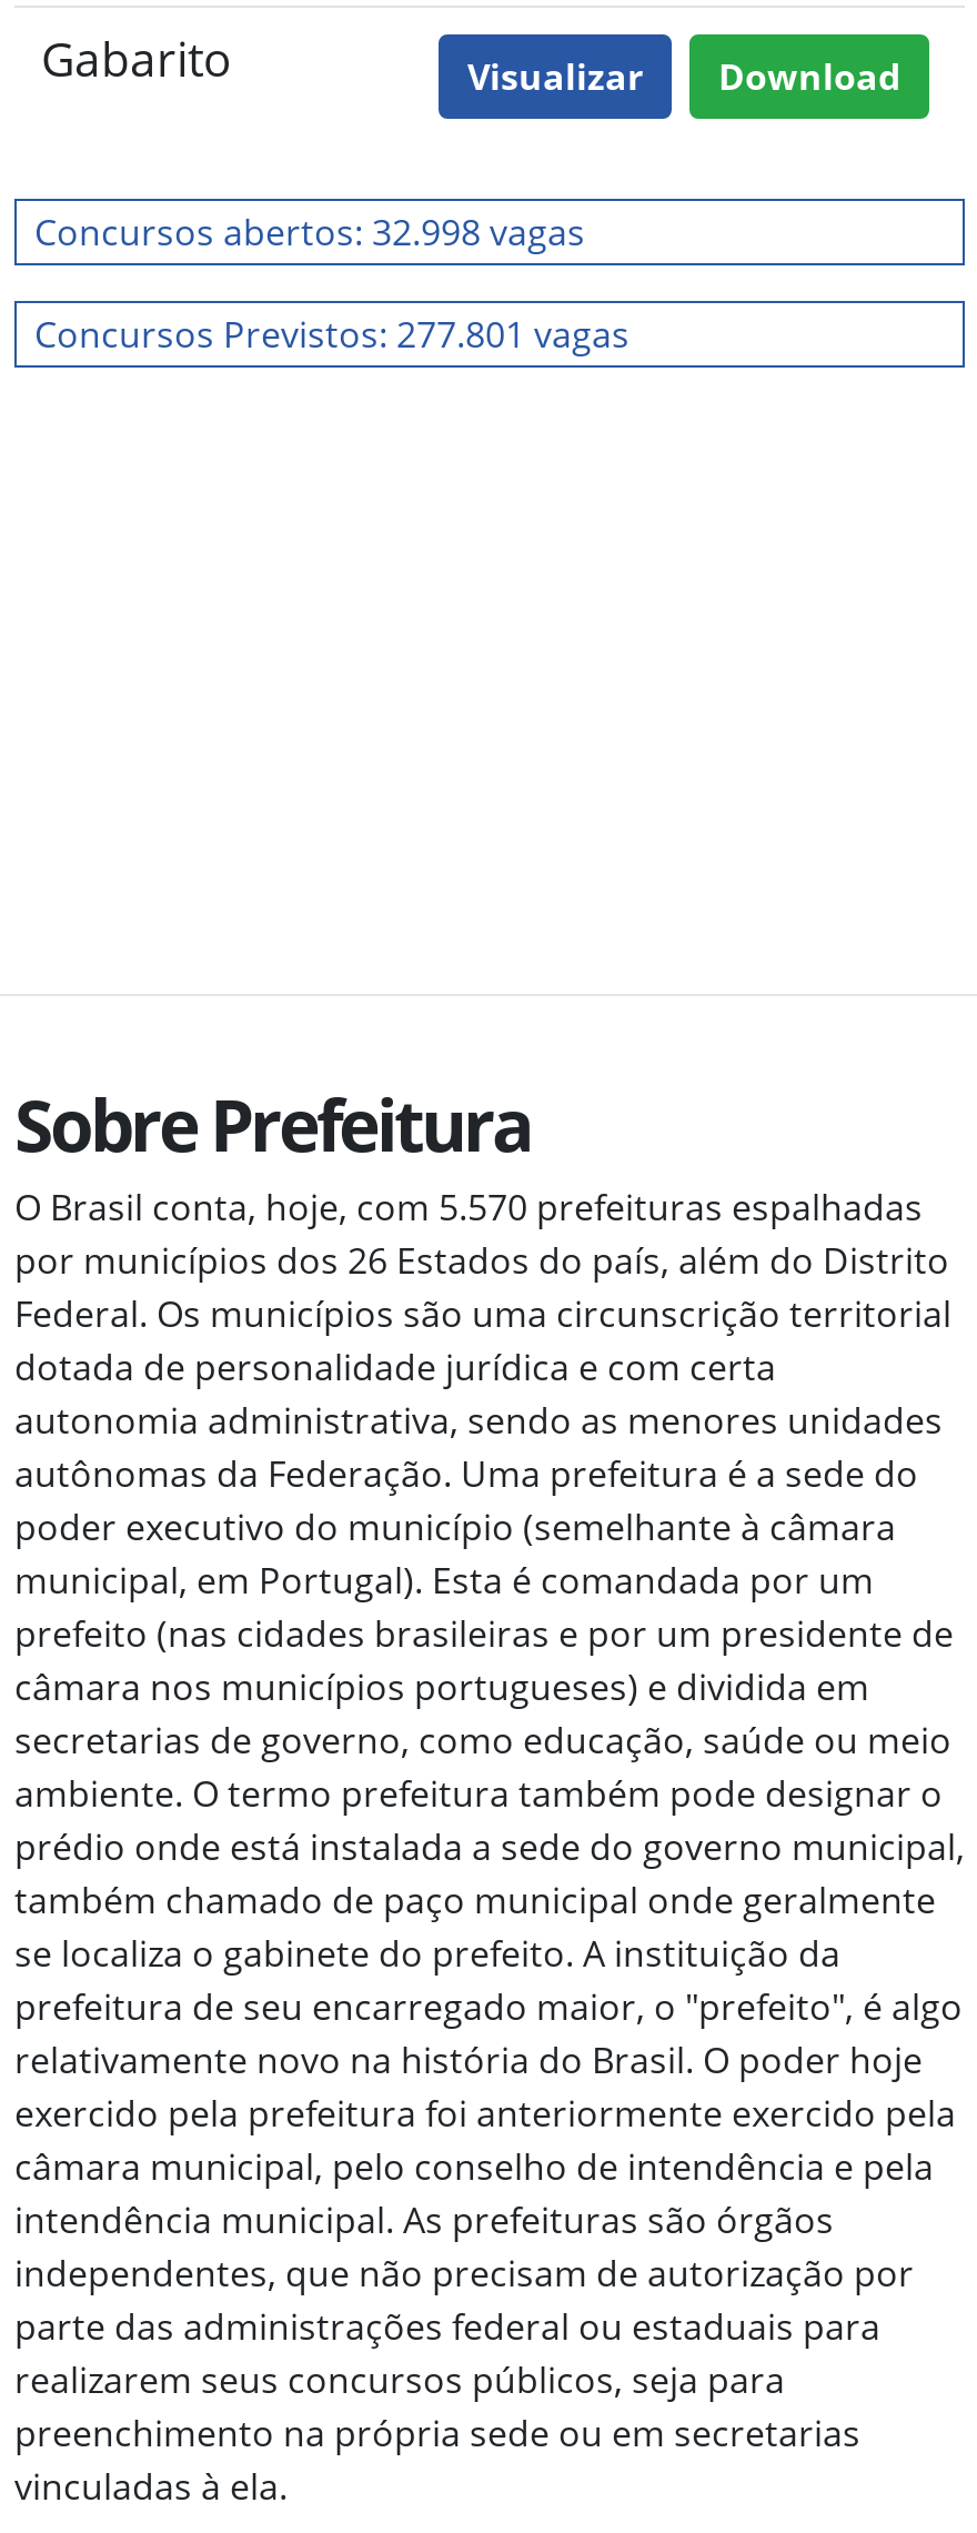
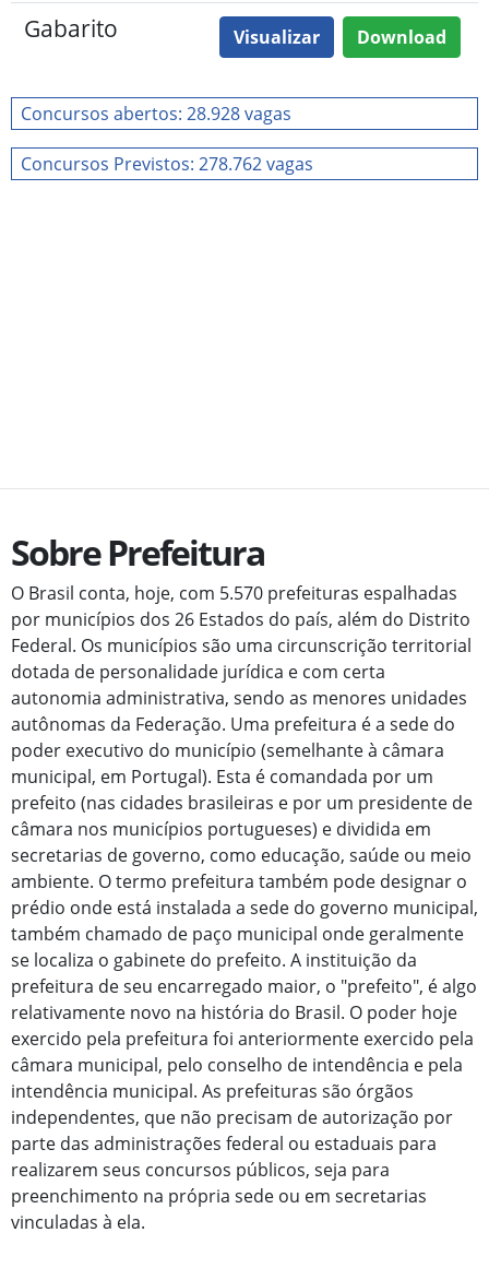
[34,208,585,257] Concursos abertos: 32.998 vagas -> [21,102,291,126] Concursos abertos: 28.928 vagas
[34,310,629,359] Concursos Previstos: 277.801 vagas -> [21,152,313,176] Concursos Previstos: 278.762 vagas

